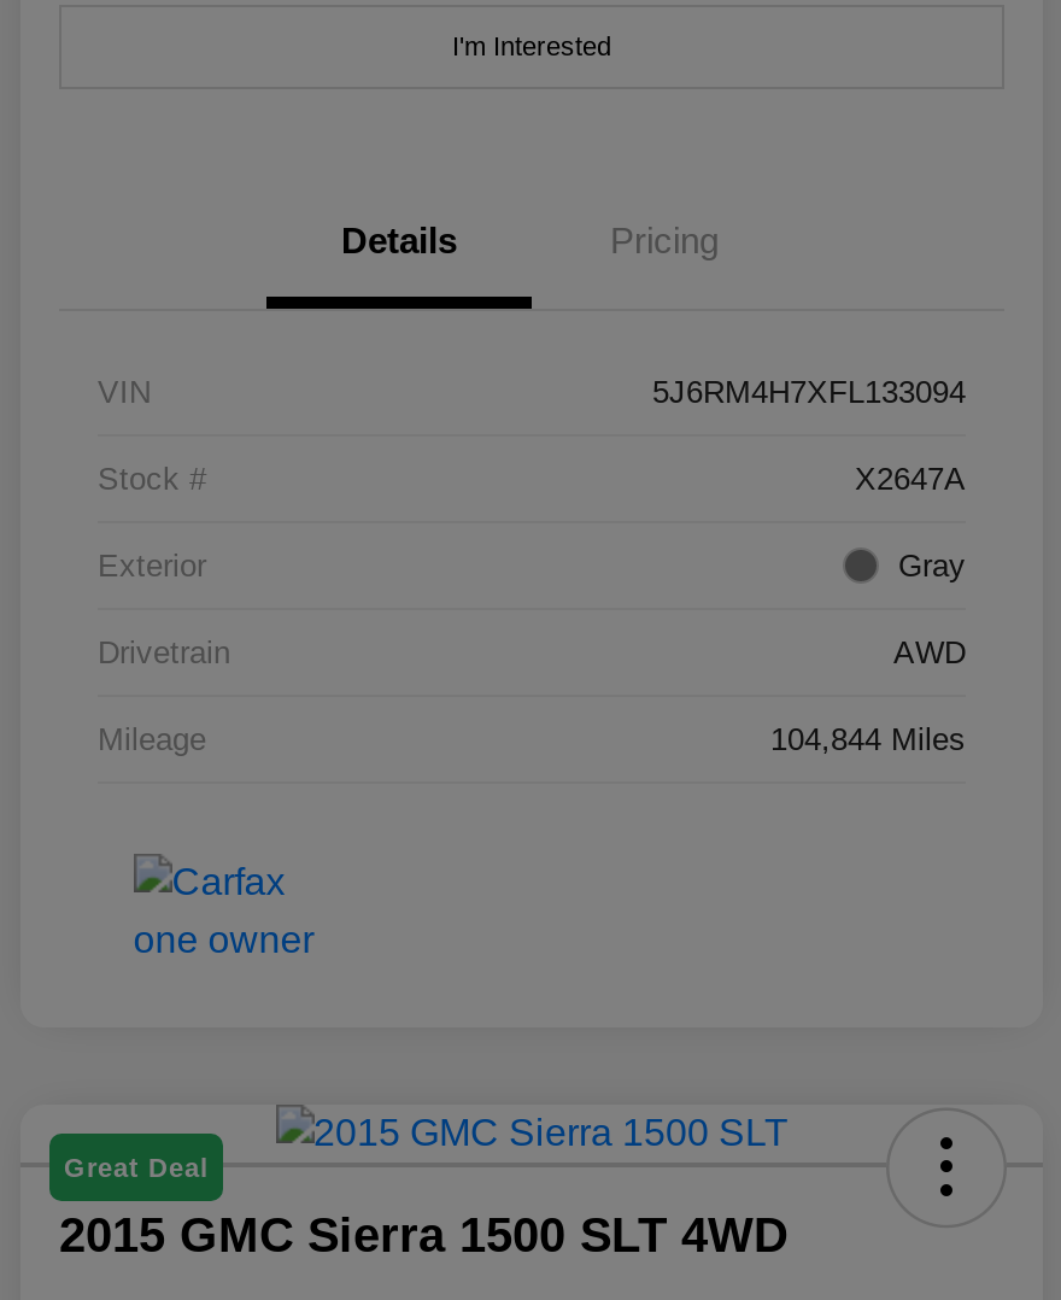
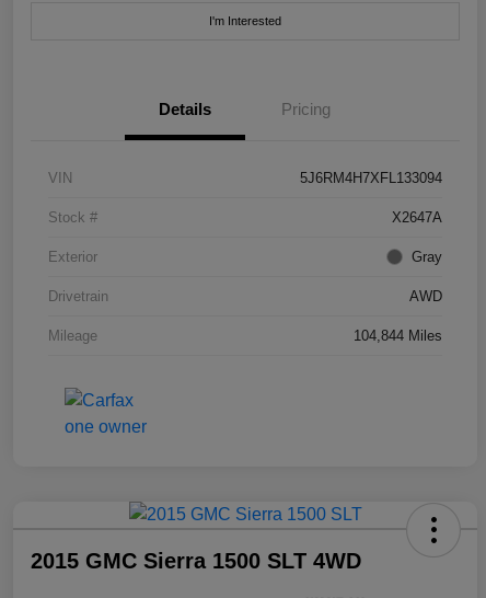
[64,1153,209,1182] Great Deal -> none

